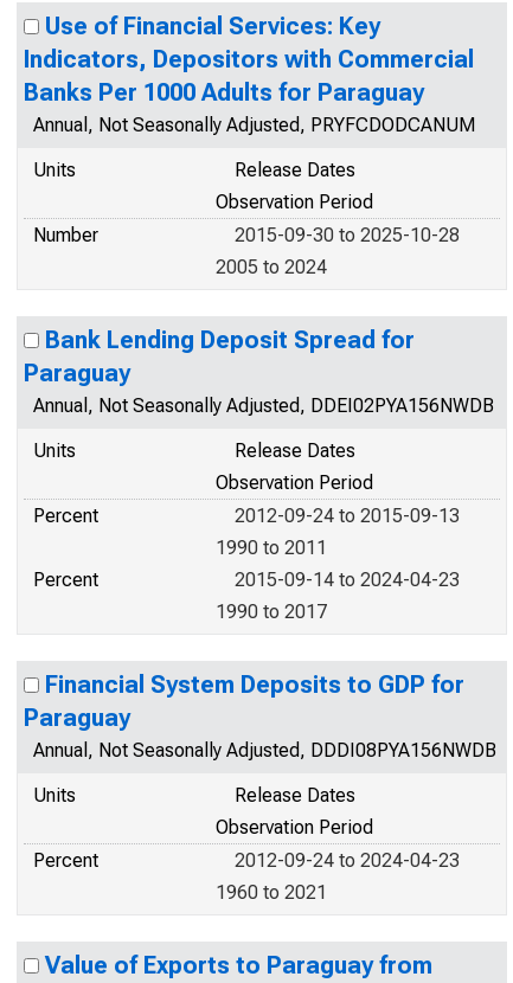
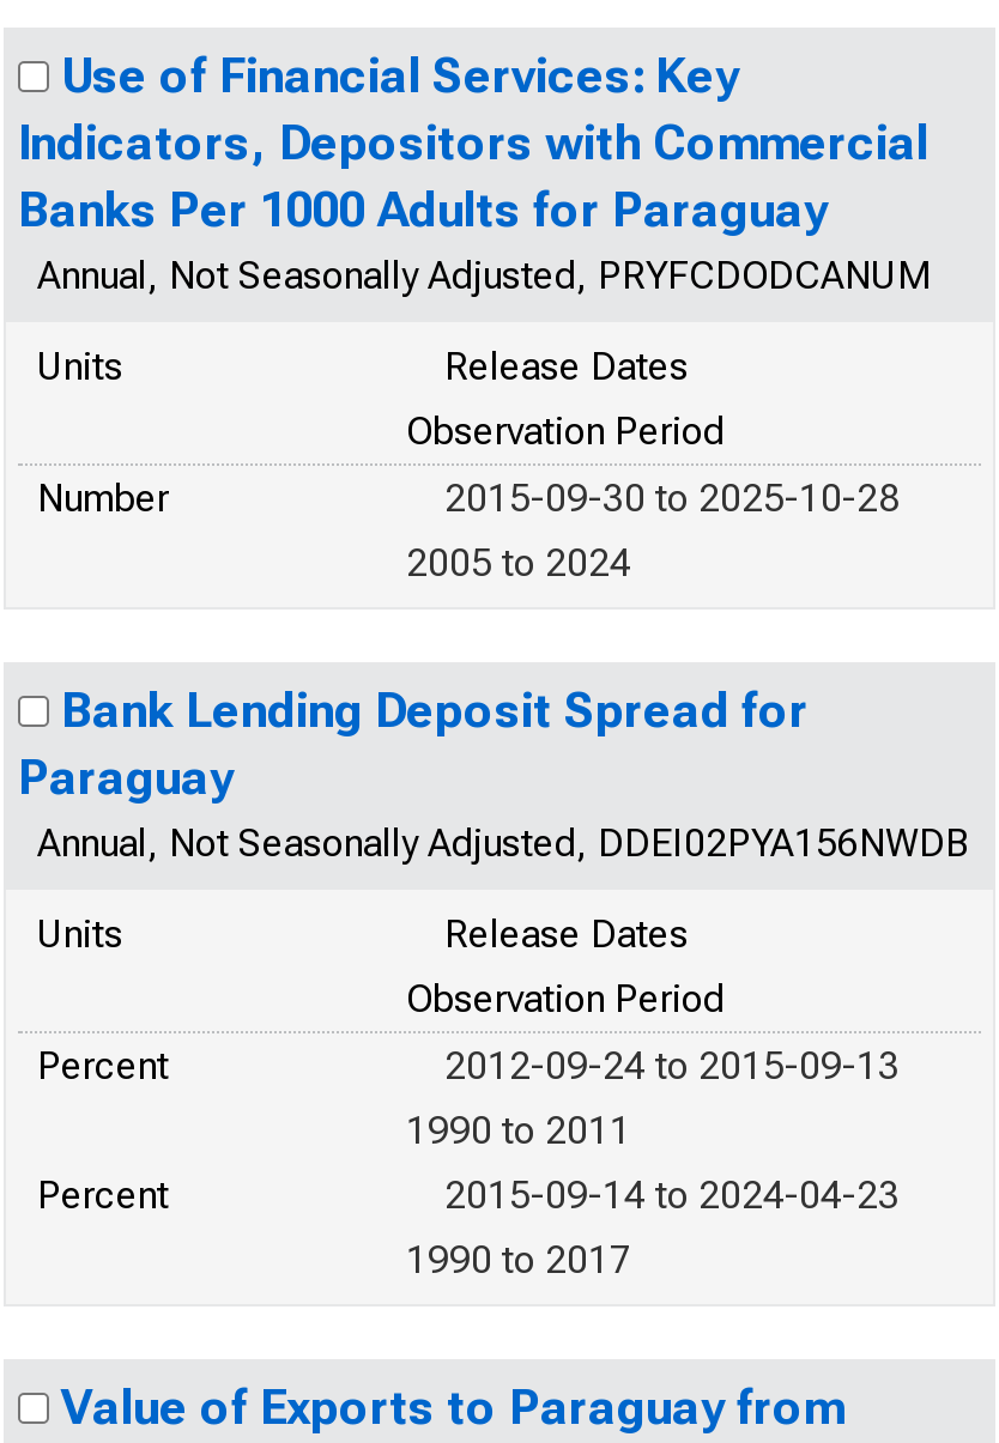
[24,670,496,904] Financial System Deposits to GDP for | Paraguay | Annual, Not Seasonally Adjusted, DDDI08PYA156NWDB | Units | Release Dates | Observation Period | Percent | 2012-09-24 to 2024-04-23 | 1960 to 2021 -> none

